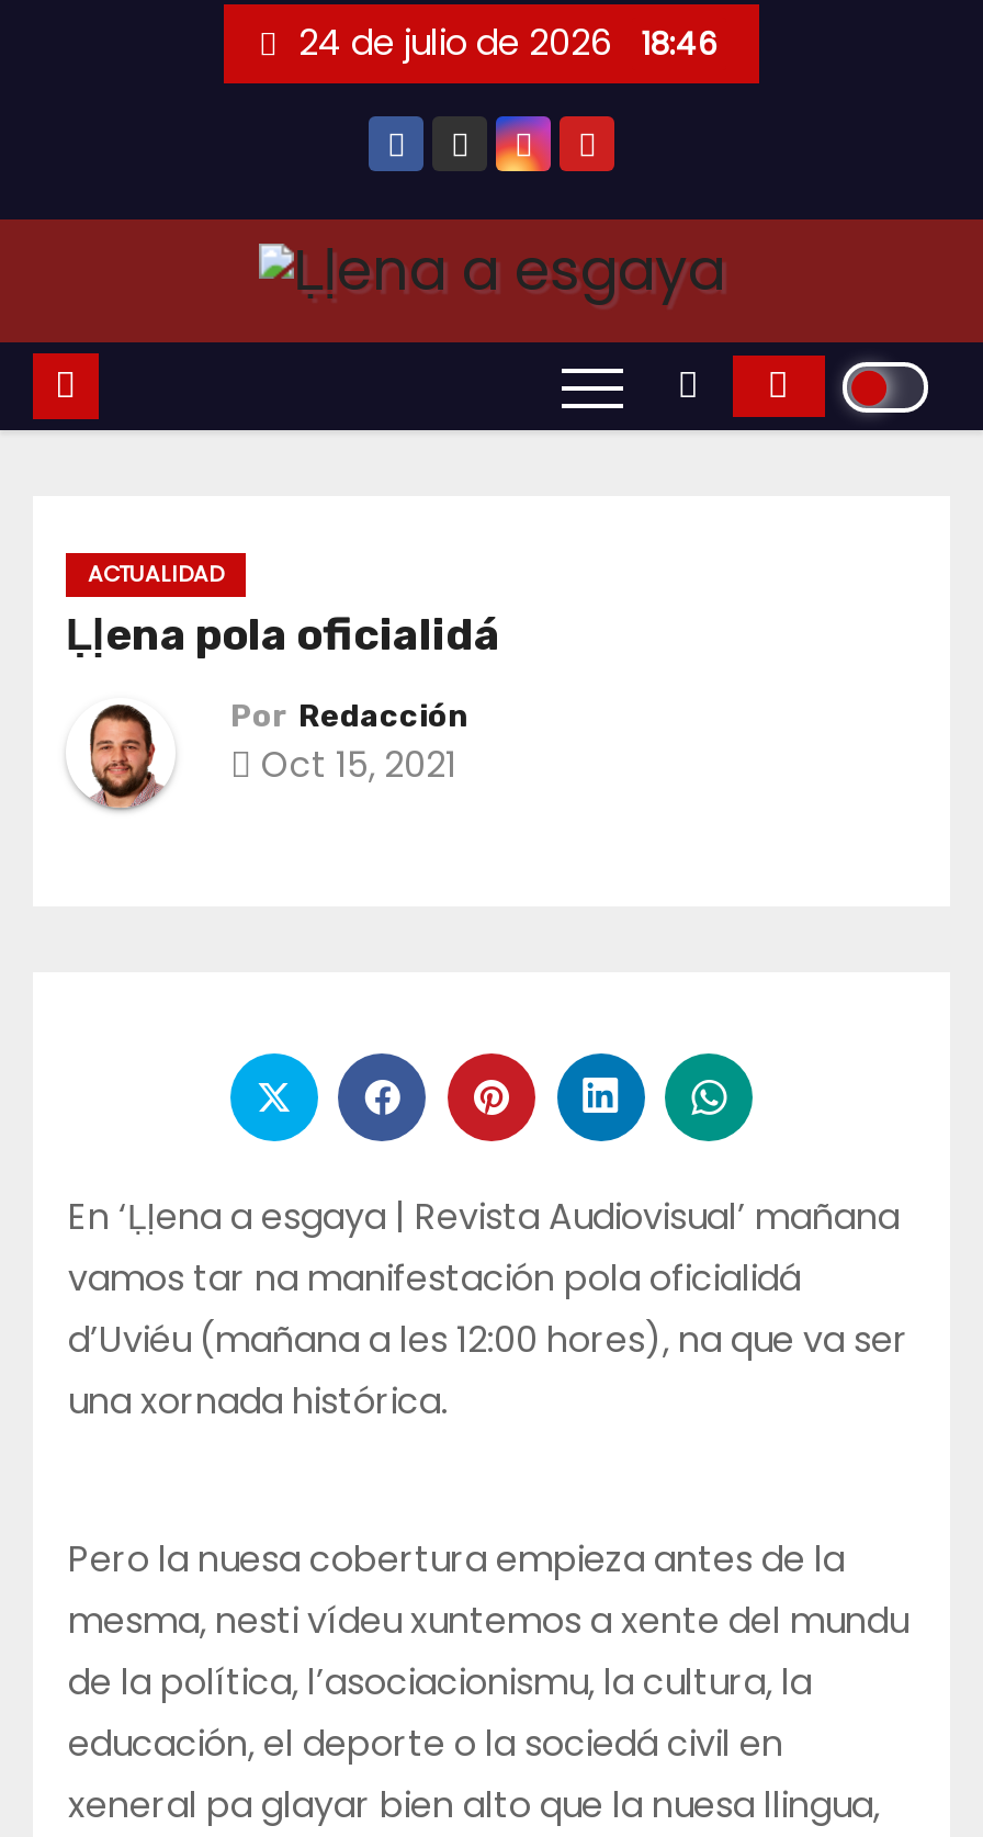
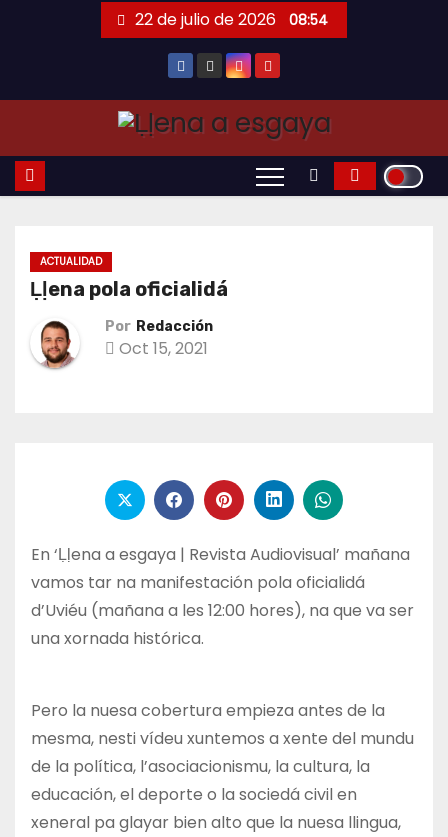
[298,18,718,68] 24 de julio de 2026 18:46 -> [135,8,328,31] 22 de julio de 2026 08:54

